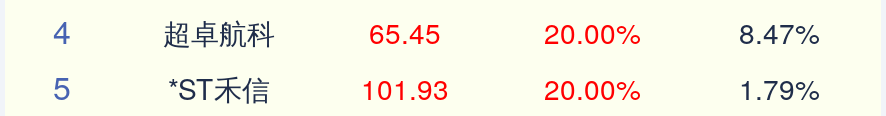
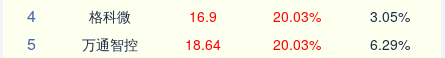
[163,12,819,52] 超卓航科 | 65.45 | 20.00% | 8.47% -> [89,6,410,26] 格科微 | 16.9 | 20.03% | 3.05%
[168,68,819,108] *ST禾信 | 101.93 | 20.00% | 1.79% -> [82,34,410,54] 万通智控 | 18.64 | 20.03% | 6.29%

